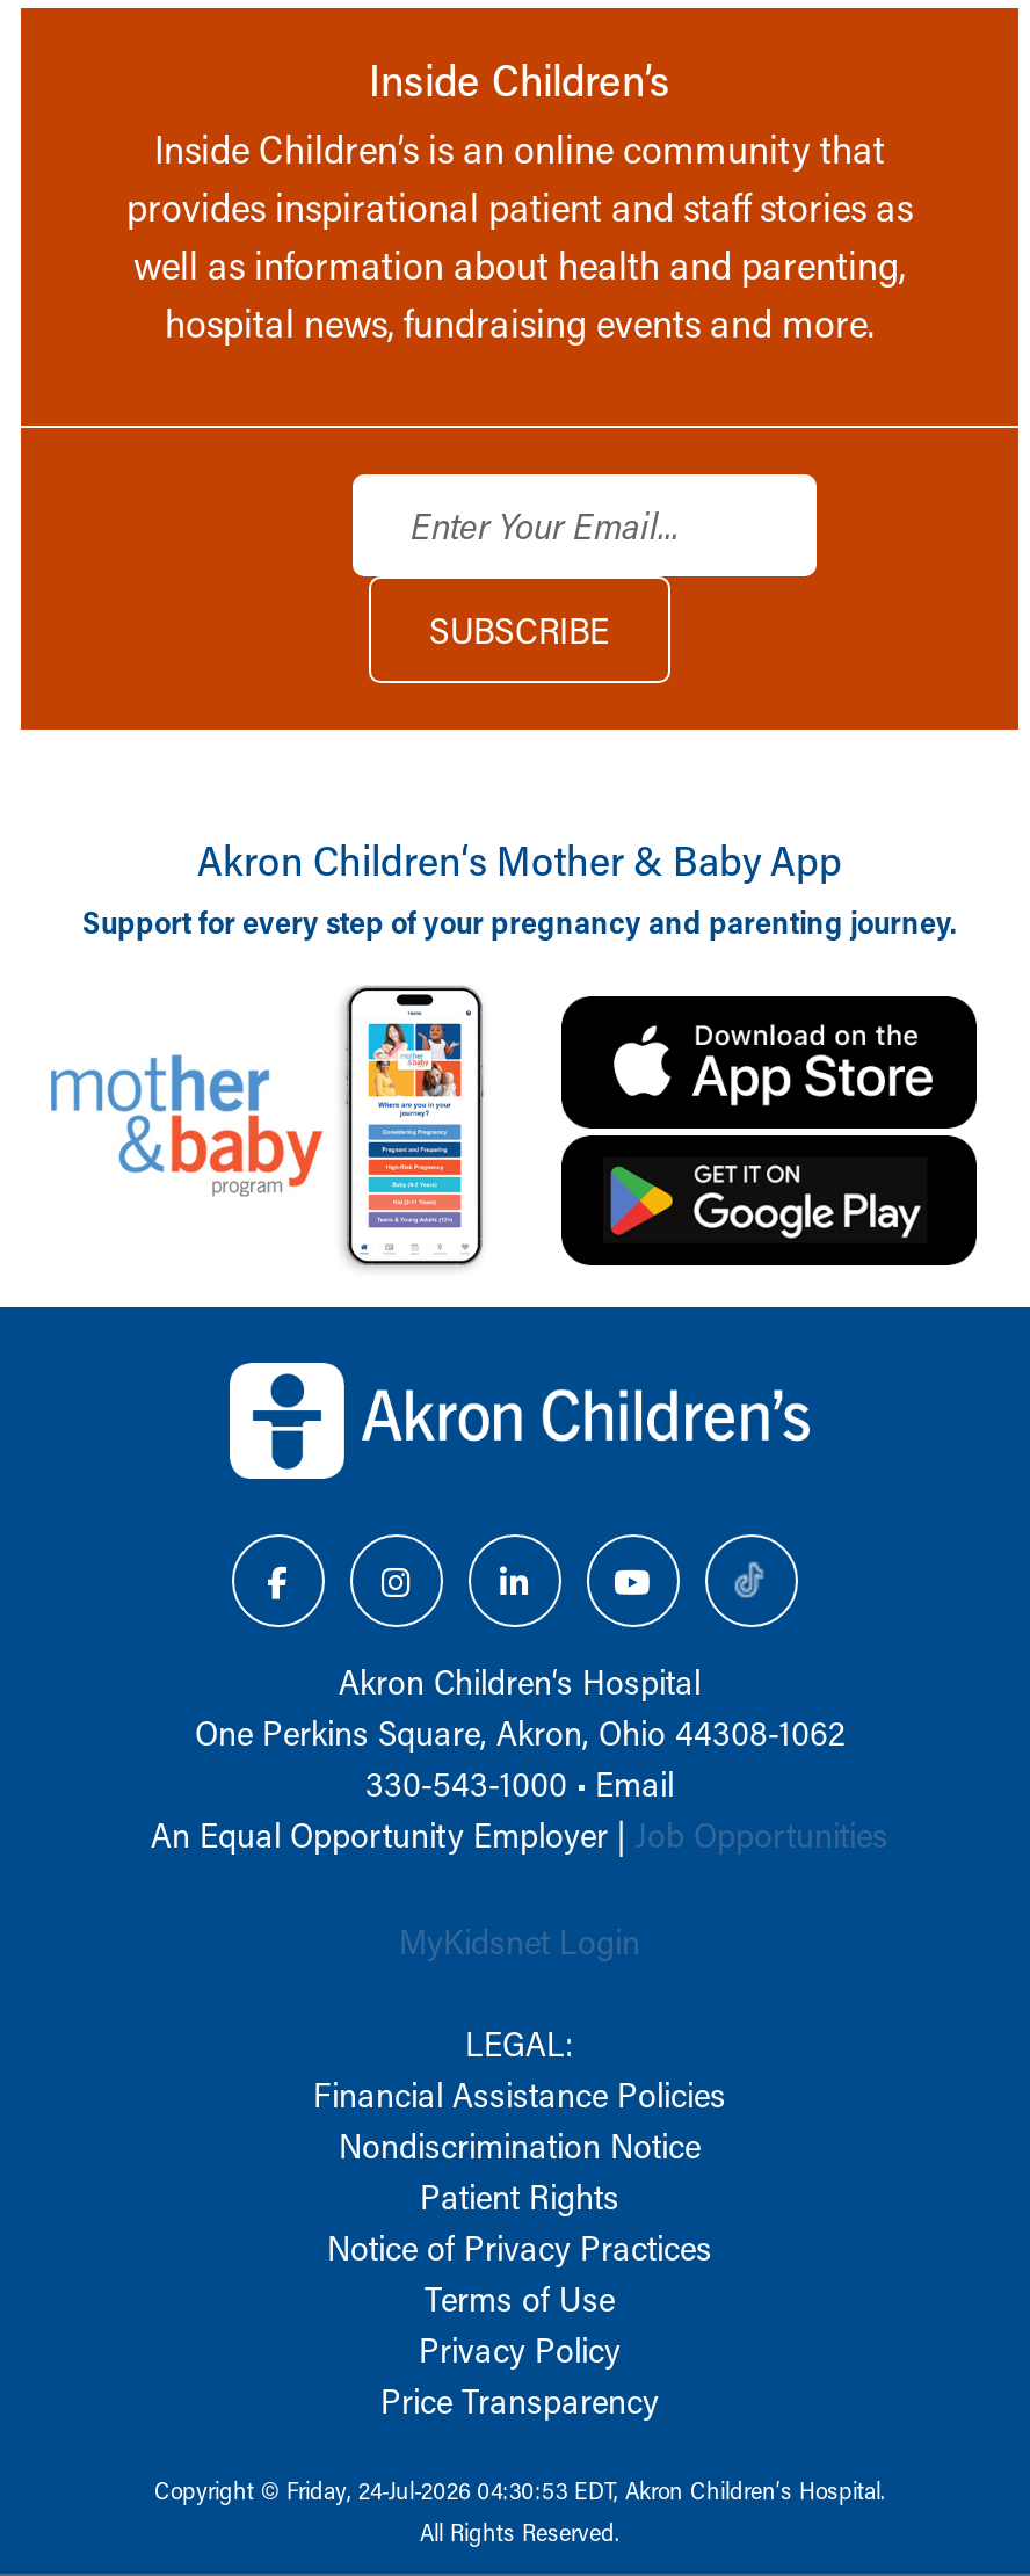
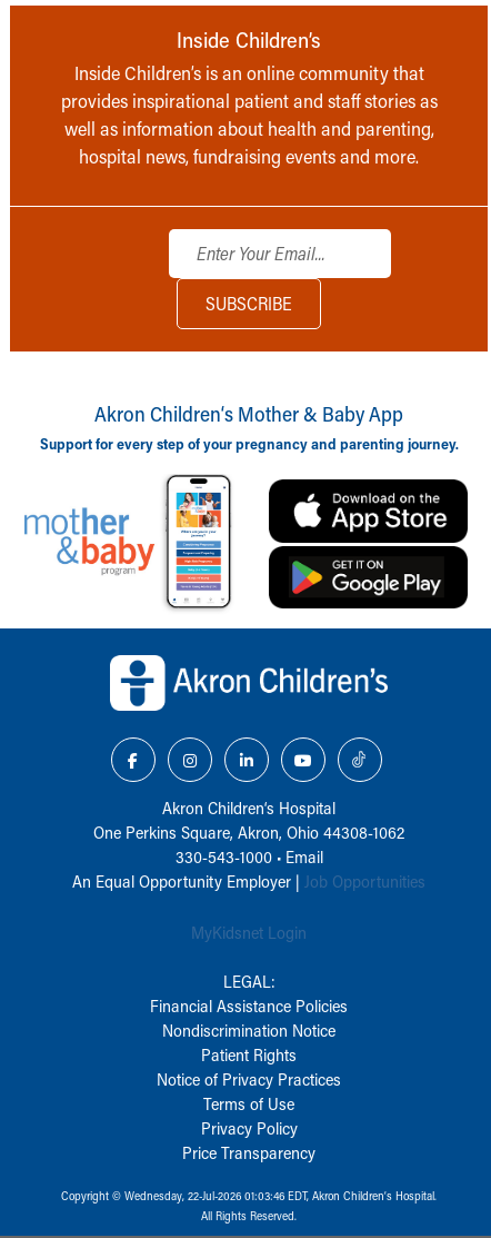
[154,2473,885,2506] Copyright © Friday, 24-Jul-2026 04:30:53 EDT, Akron Children‘s Hospital. -> [61,1188,437,1203] Copyright © Wednesday, 22-Jul-2026 01:03:46 EDT, Akron Children‘s Hospital.

